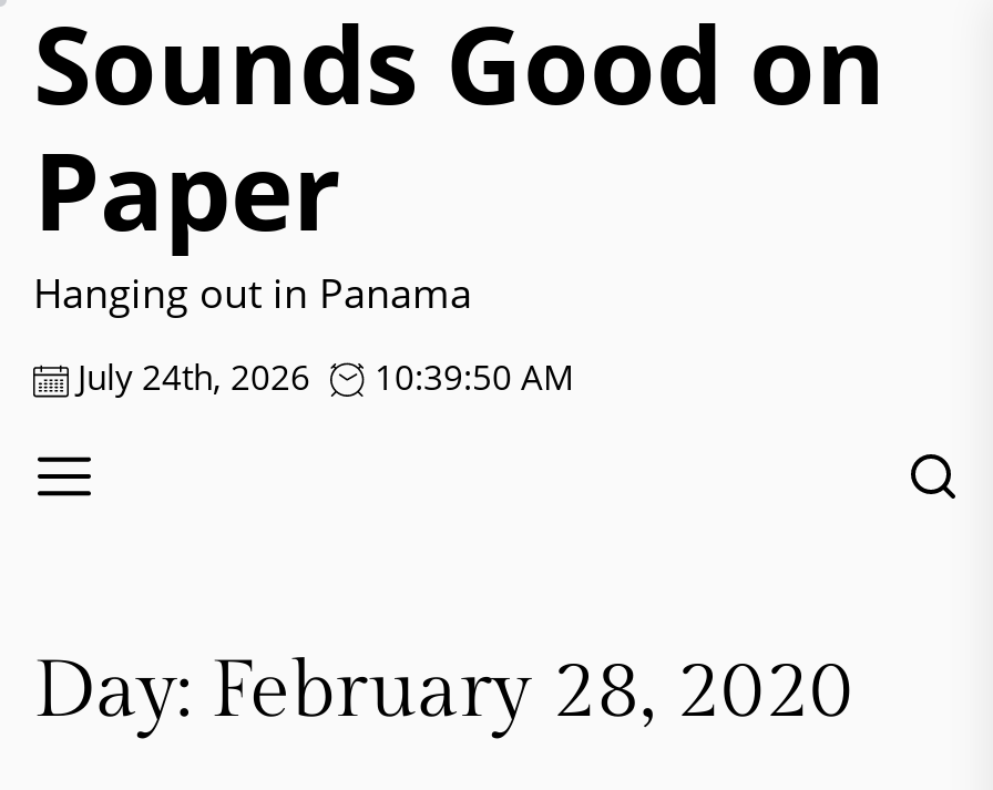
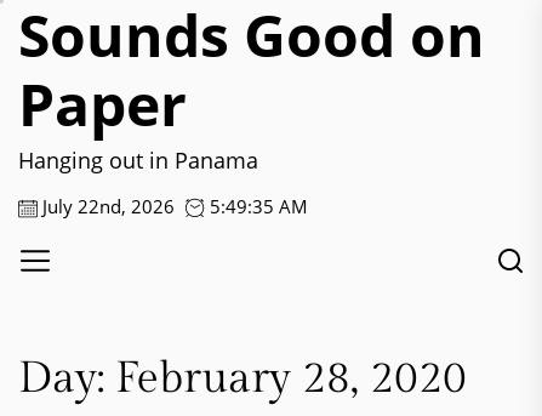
[78,354,310,399] July 24th, 2026 -> [42,194,175,218] July 22nd, 2026
[375,355,574,400] 10:39:50 AM -> [210,194,308,219] 5:49:35 AM

